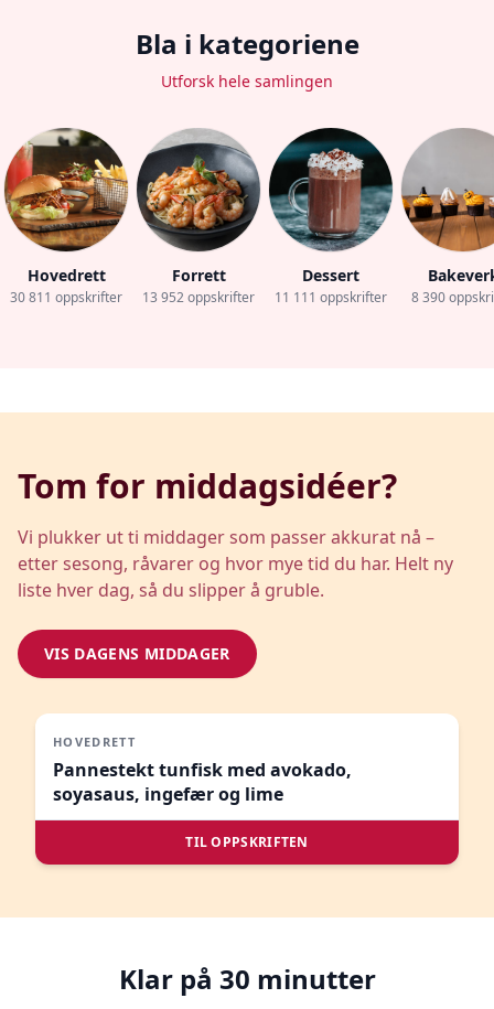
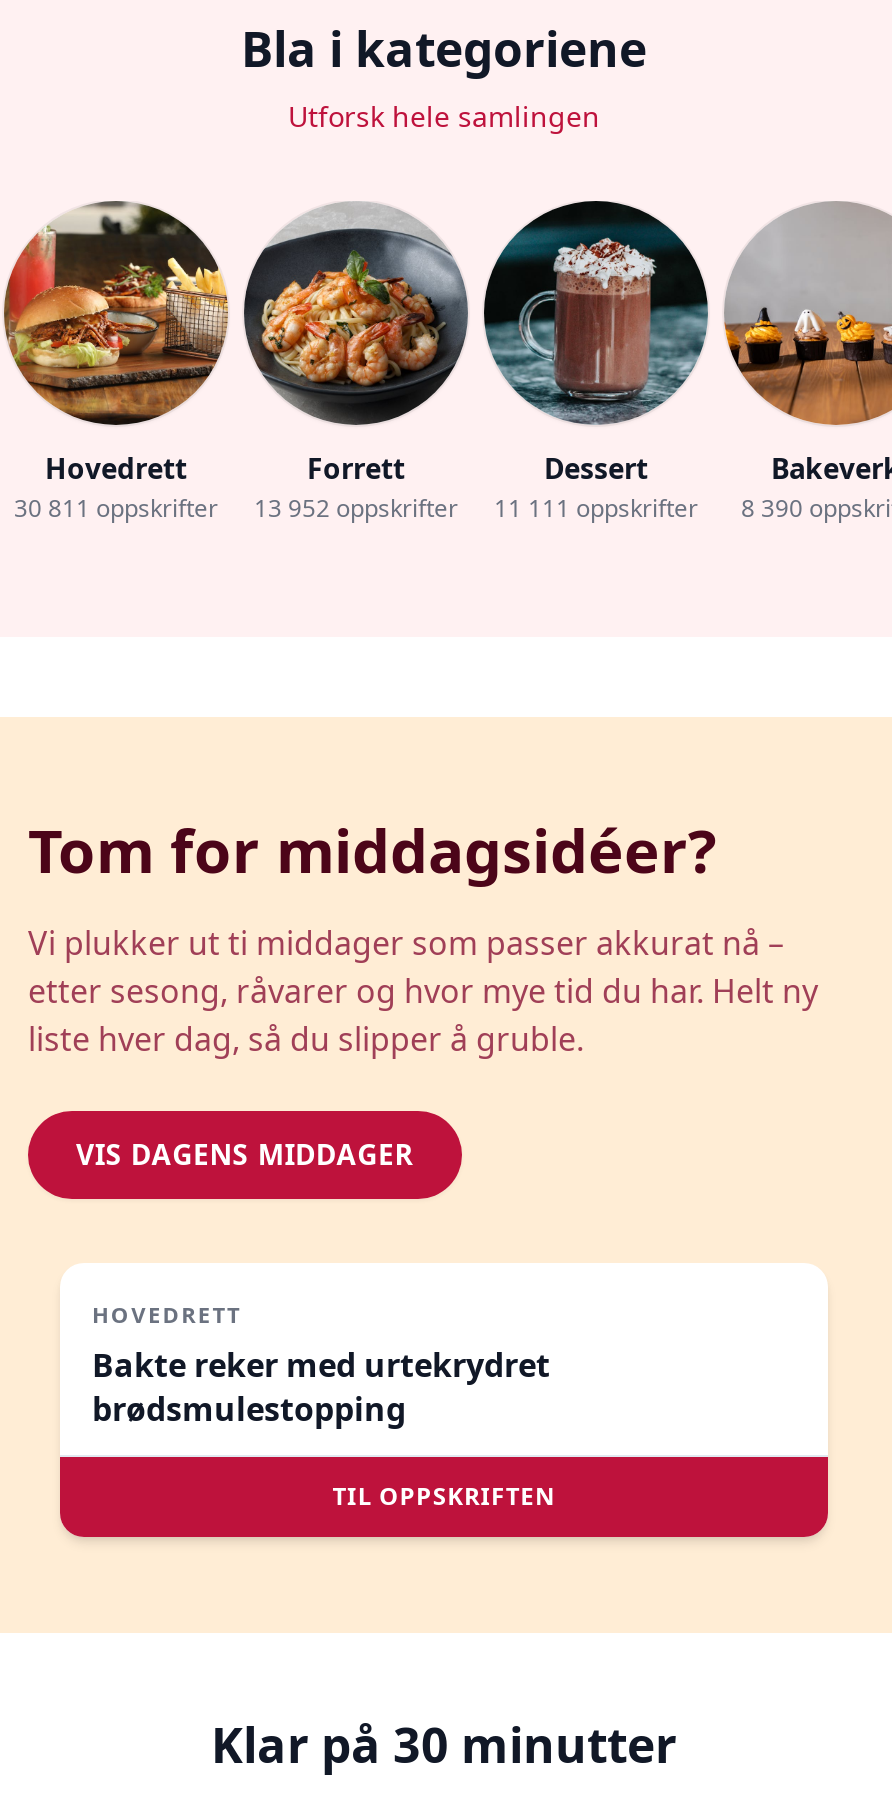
[53,758,352,806] Pannestekt tunfisk med avokado, | soyasaus, ingefær og lime -> [92,1343,550,1431] Bakte reker med urtekrydret | brødsmulestopping

